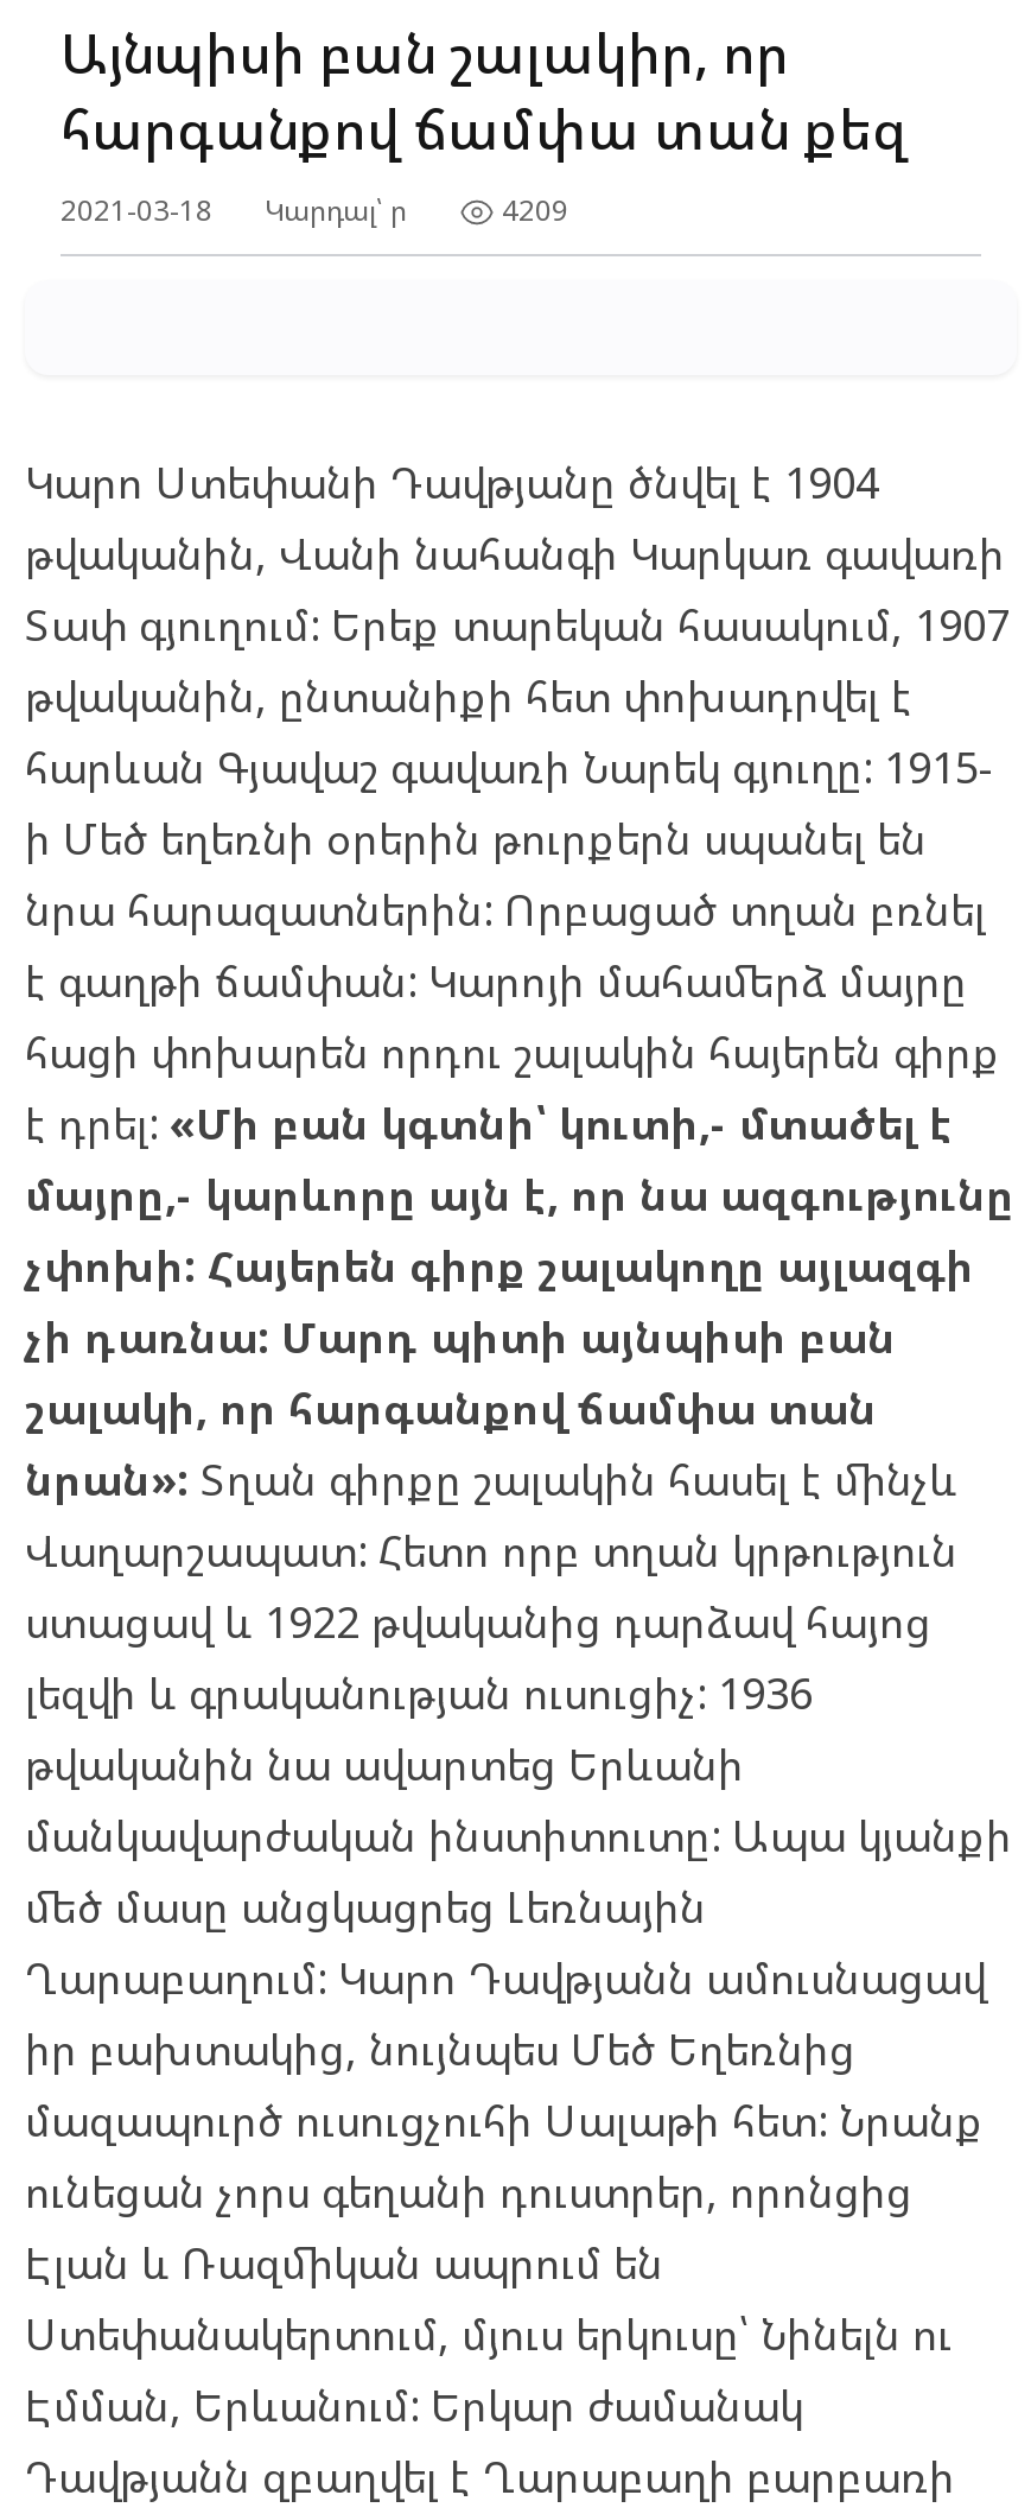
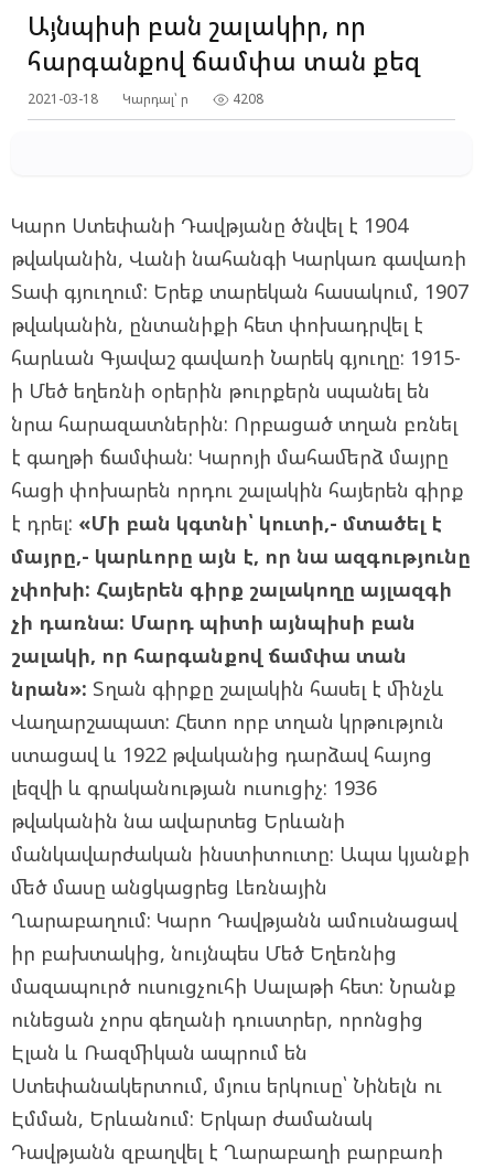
[502,190,568,231] 4209 -> [233,89,263,108] 4208

